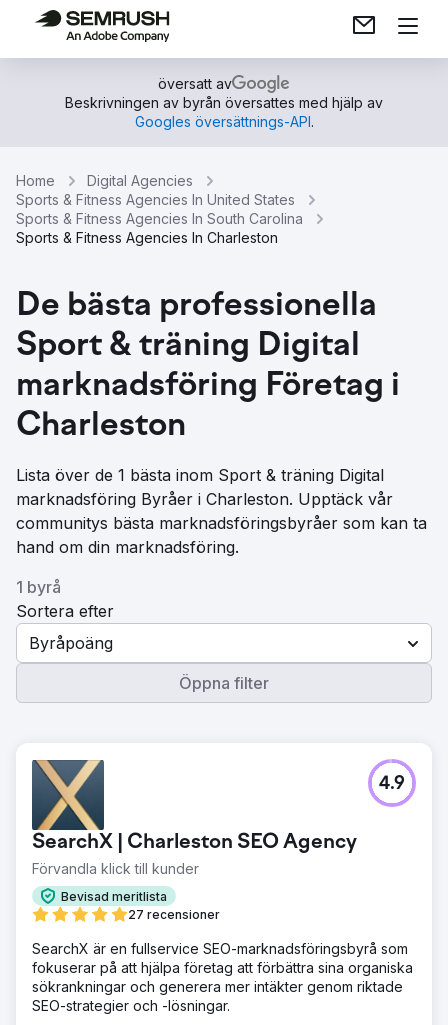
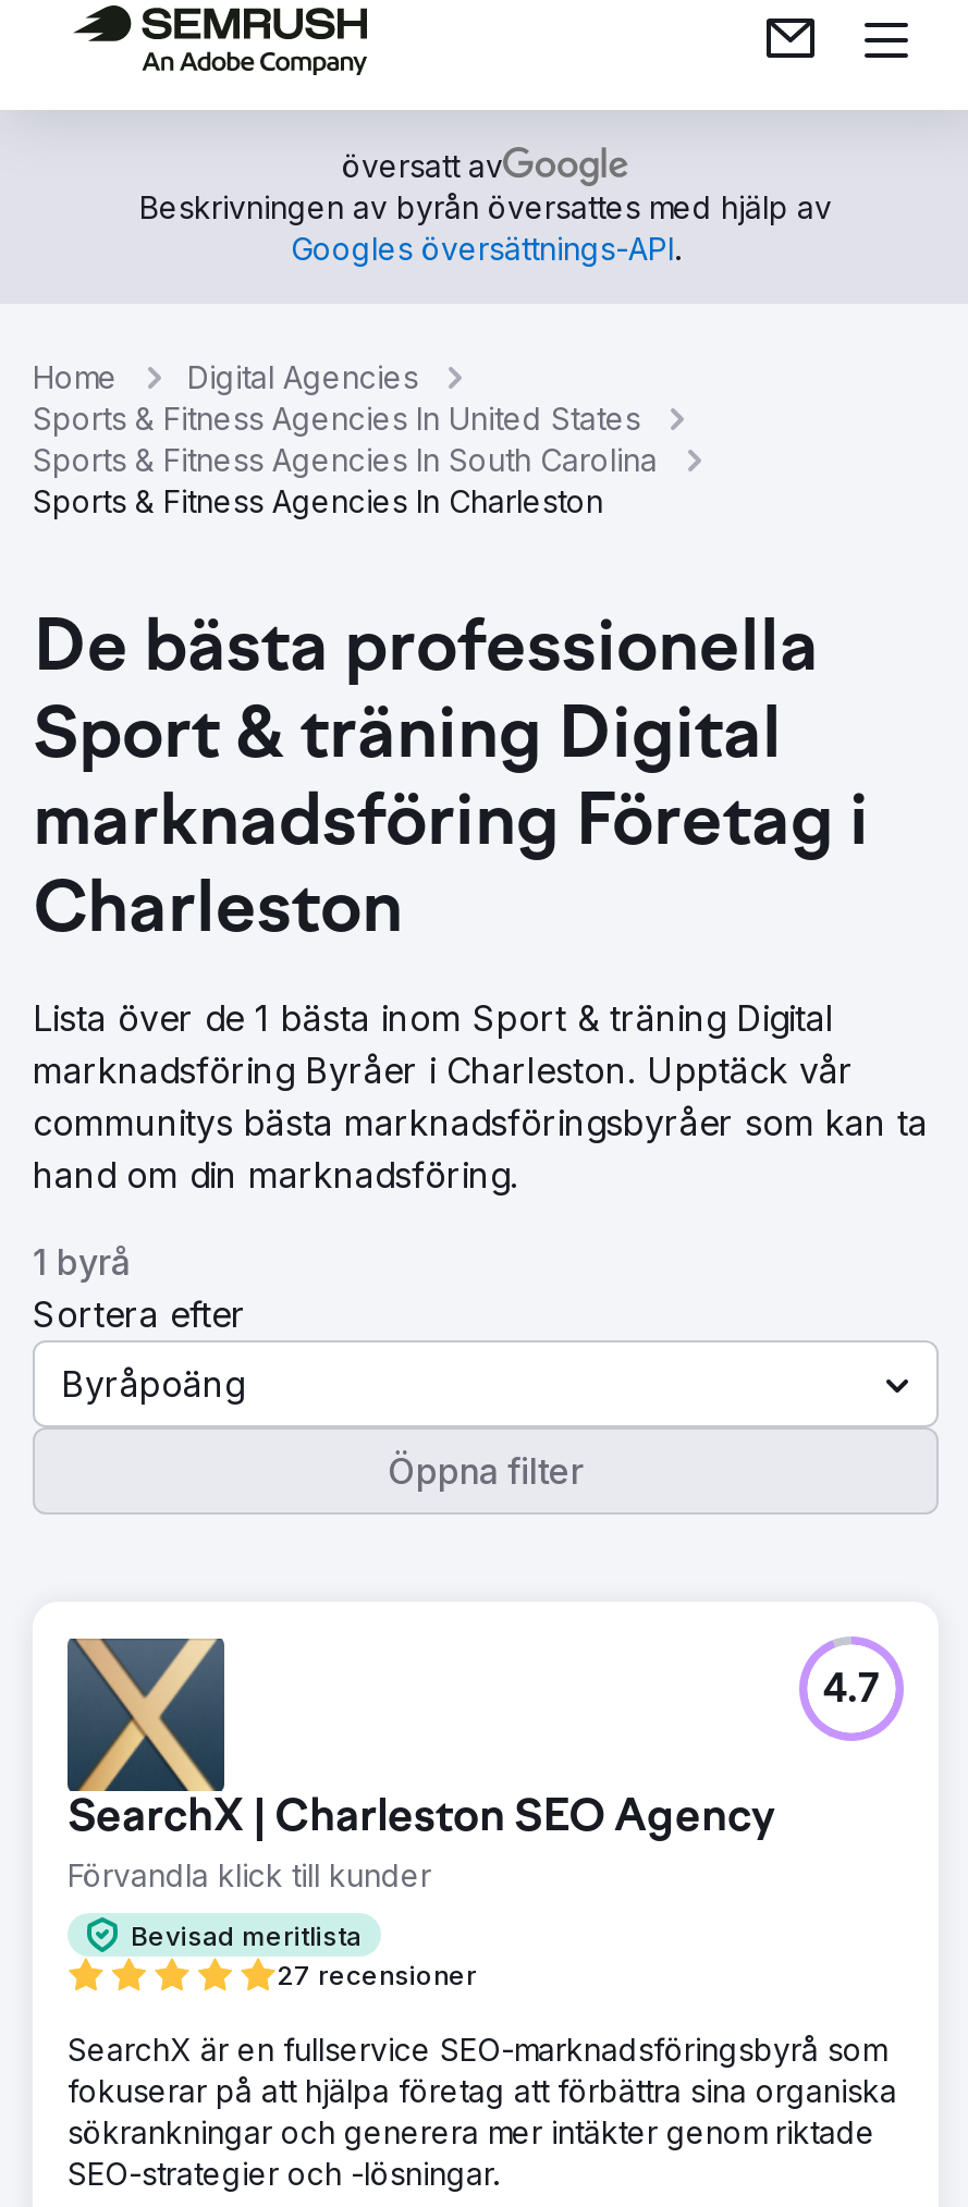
[379,775,405,794] 4.9 -> [823,1671,880,1713] 4.7

